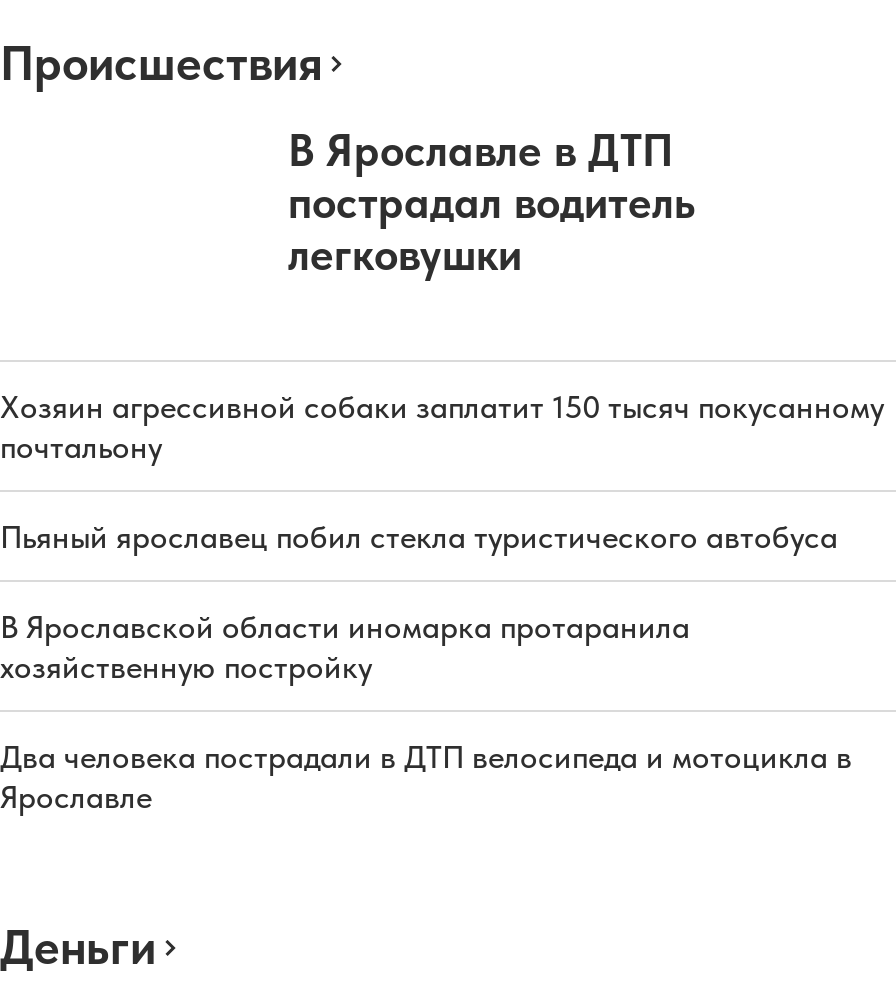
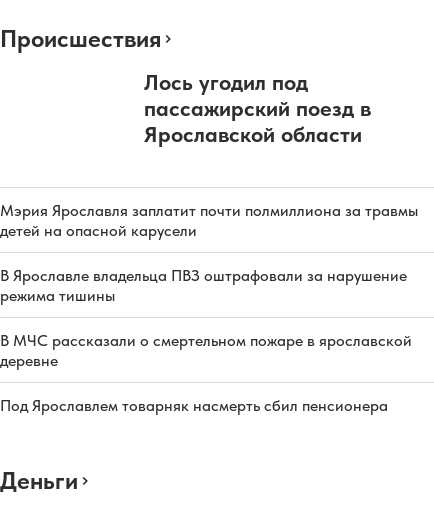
[288,125,696,281] В Ярославле в ДТП | пострадал водитель | легковушки -> [144,69,371,147] Лось угодил под | пассажирский поезд в | Ярославской области
[0,389,884,467] Хозяин агрессивной собаки заплатит 150 тысяч покусанному | почтальону -> [0,201,418,240] Мэрия Ярославля заплатит почти полмиллиона за травмы | детей на опасной карусели
[0,519,838,557] Пьяный ярославец побил стекла туристического автобуса -> [0,266,407,305] В Ярославле владельца ПВЗ оштрафовали за нарушение | режима тишины
[0,609,690,687] В Ярославской области иномарка протаранила | хозяйственную постройку -> [0,331,412,370] В МЧС рассказали о смертельном пожаре в ярославской | деревне
[0,739,852,817] Два человека пострадали в ДТП велосипеда и мотоцикла в | Ярославле -> [0,396,388,415] Под Ярославлем товарняк насмерть сбил пенсионера

